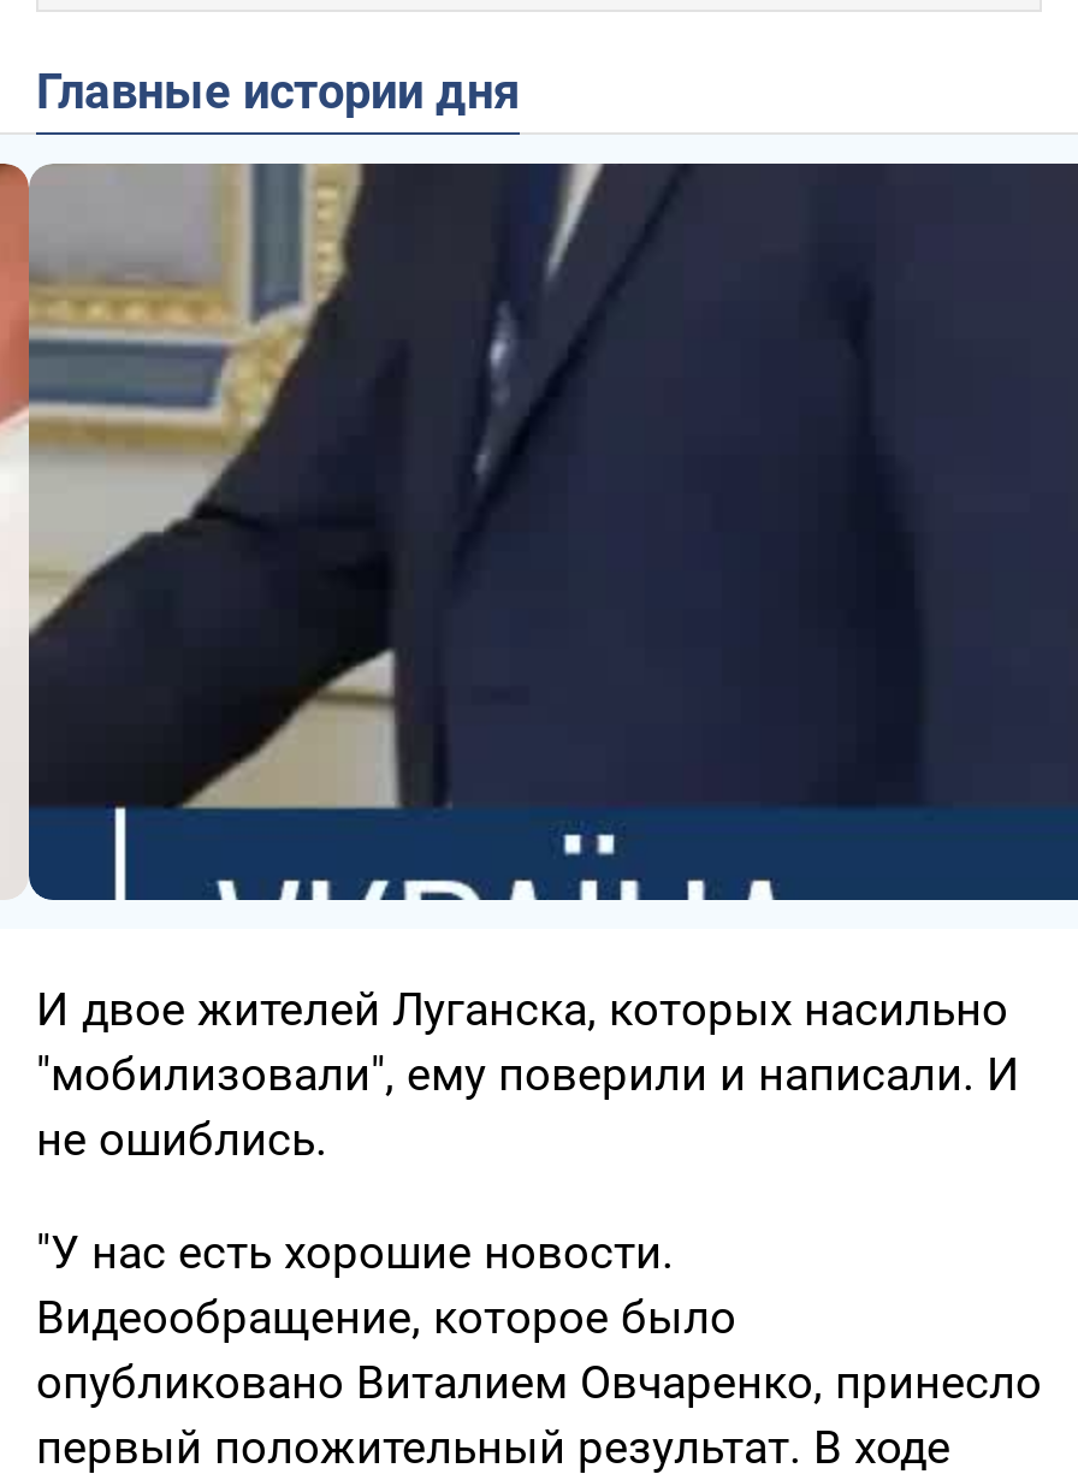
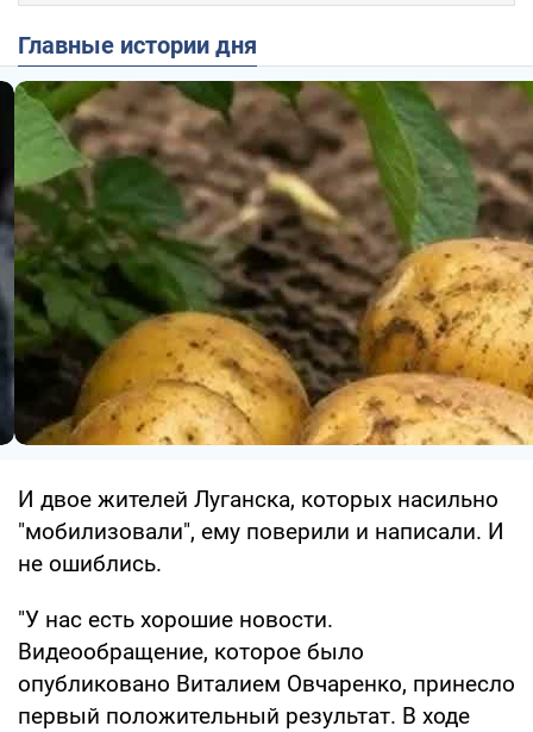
[7,161,1071,902] [image] -> [4,80,529,446] [image]

